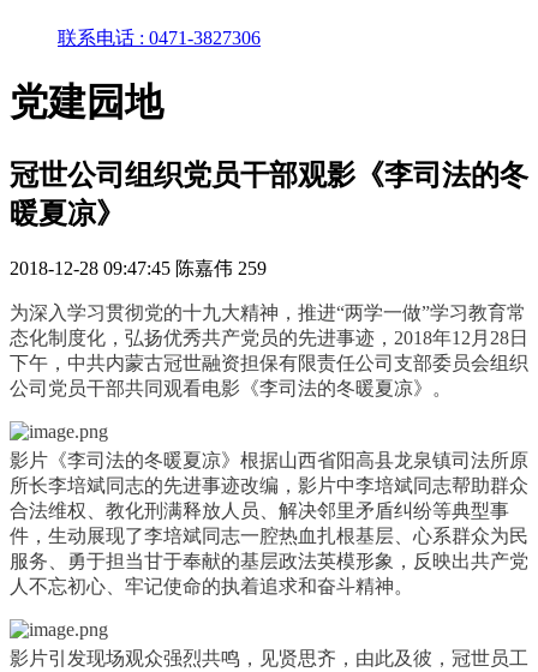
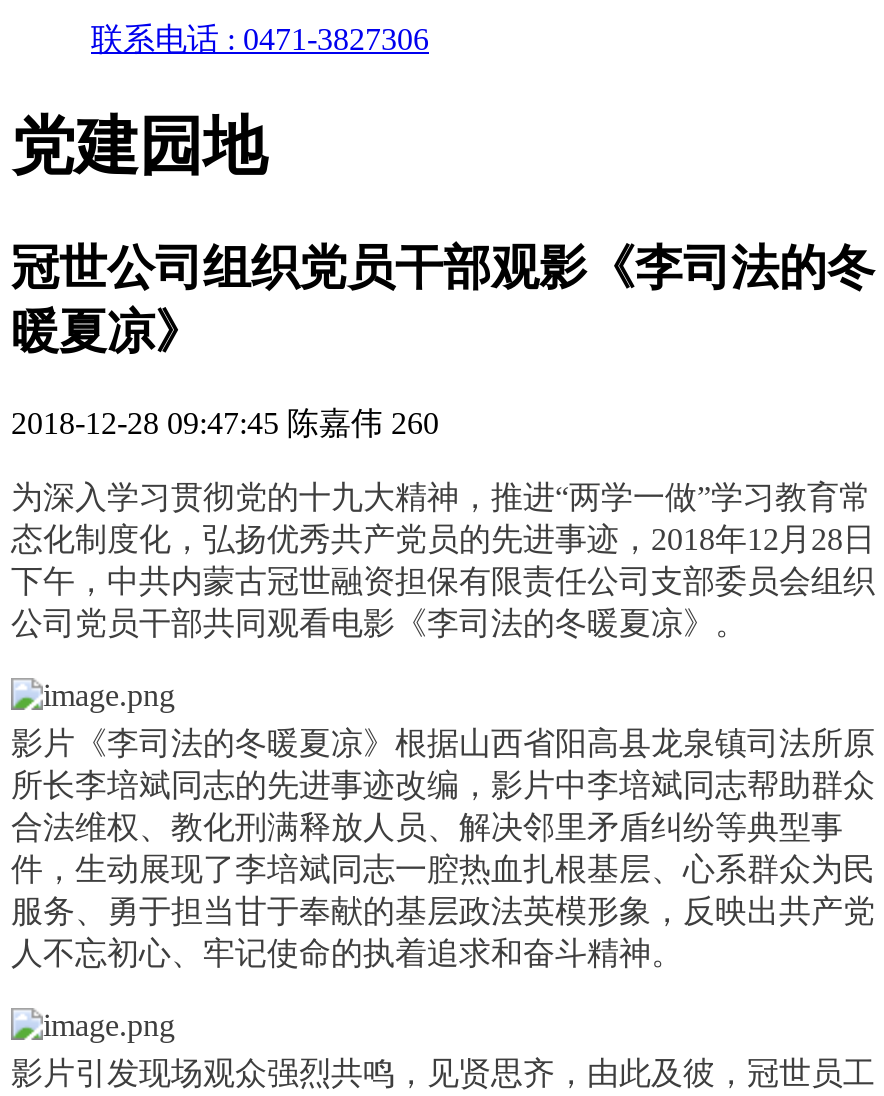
[10,258,267,278] 2018-12-28 09:47:45 陈嘉伟 259 -> [11,406,439,440] 2018-12-28 09:47:45 陈嘉伟 260

